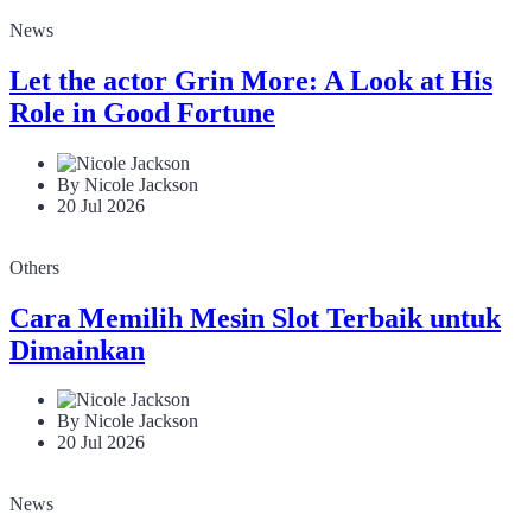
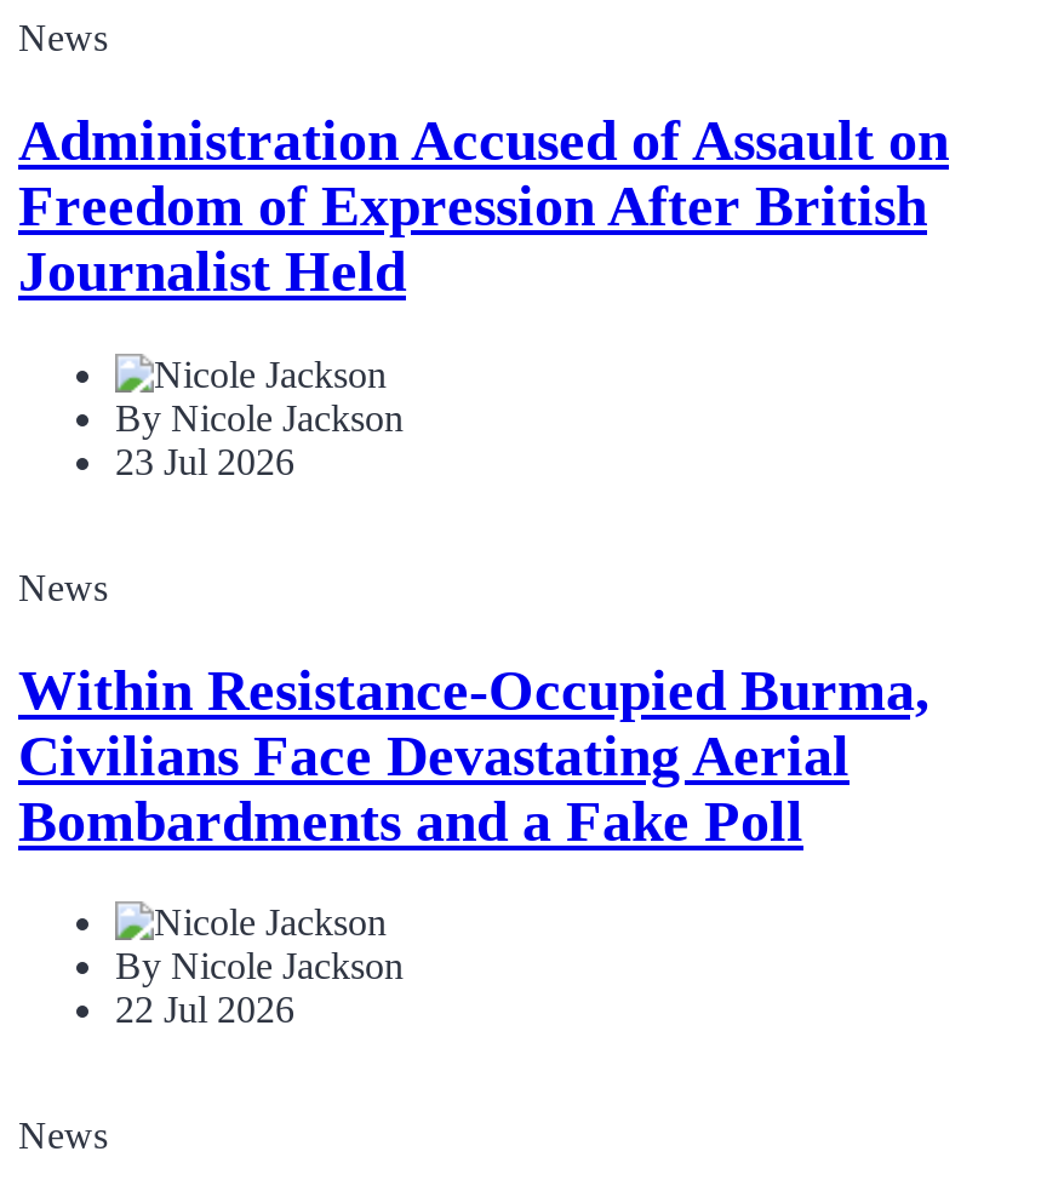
[9,65,492,128] Let the actor Grin More: A Look at His | Role in Good Fortune -> [18,108,949,302] Administration Accused of Assault on | Freedom of Expression After British | Journalist Held
[57,195,145,216] 20 Jul 2026 -> [115,440,294,481] 23 Jul 2026
[9,257,59,277] Others -> [18,566,108,607] News
[9,302,501,365] Cara Memilih Mesin Slot Terbaik untuk | Dimainkan -> [18,658,929,852] Within Resistance-Occupied Burma, | Civilians Face Devastating Aerial | Bombardments and a Fake Poll
[57,433,145,453] 20 Jul 2026 -> [115,990,294,1031] 22 Jul 2026

